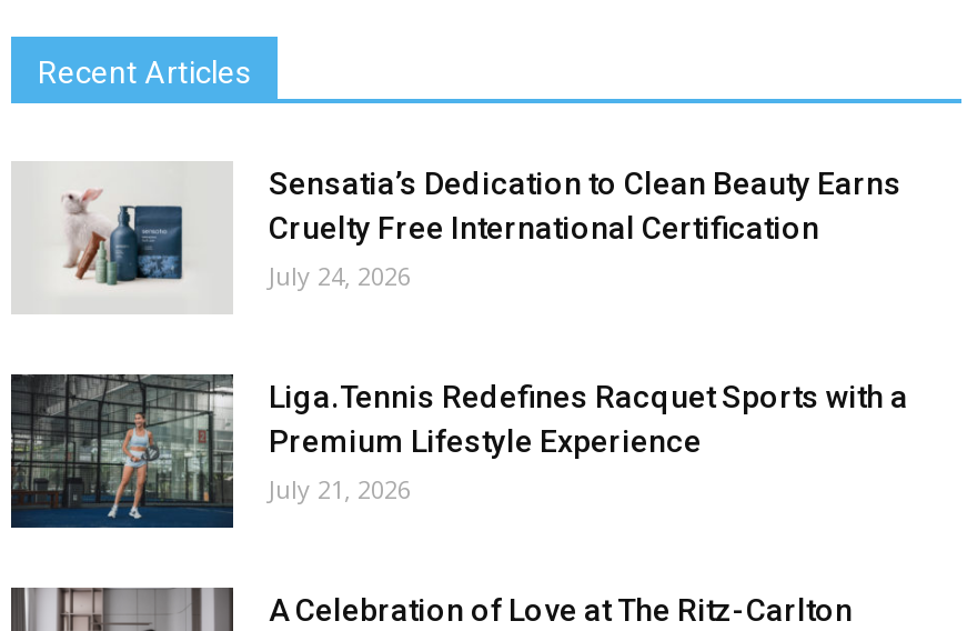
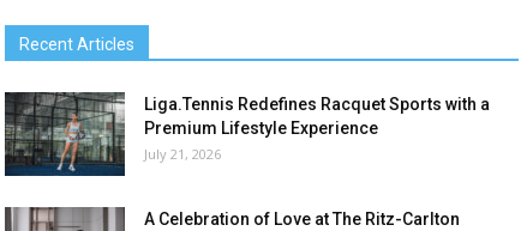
[11,162,901,315] [image] | Sensatia’s Dedication to Clean Beauty Earns | Cruelty Free International Certification | July 24, 2026 -> none

